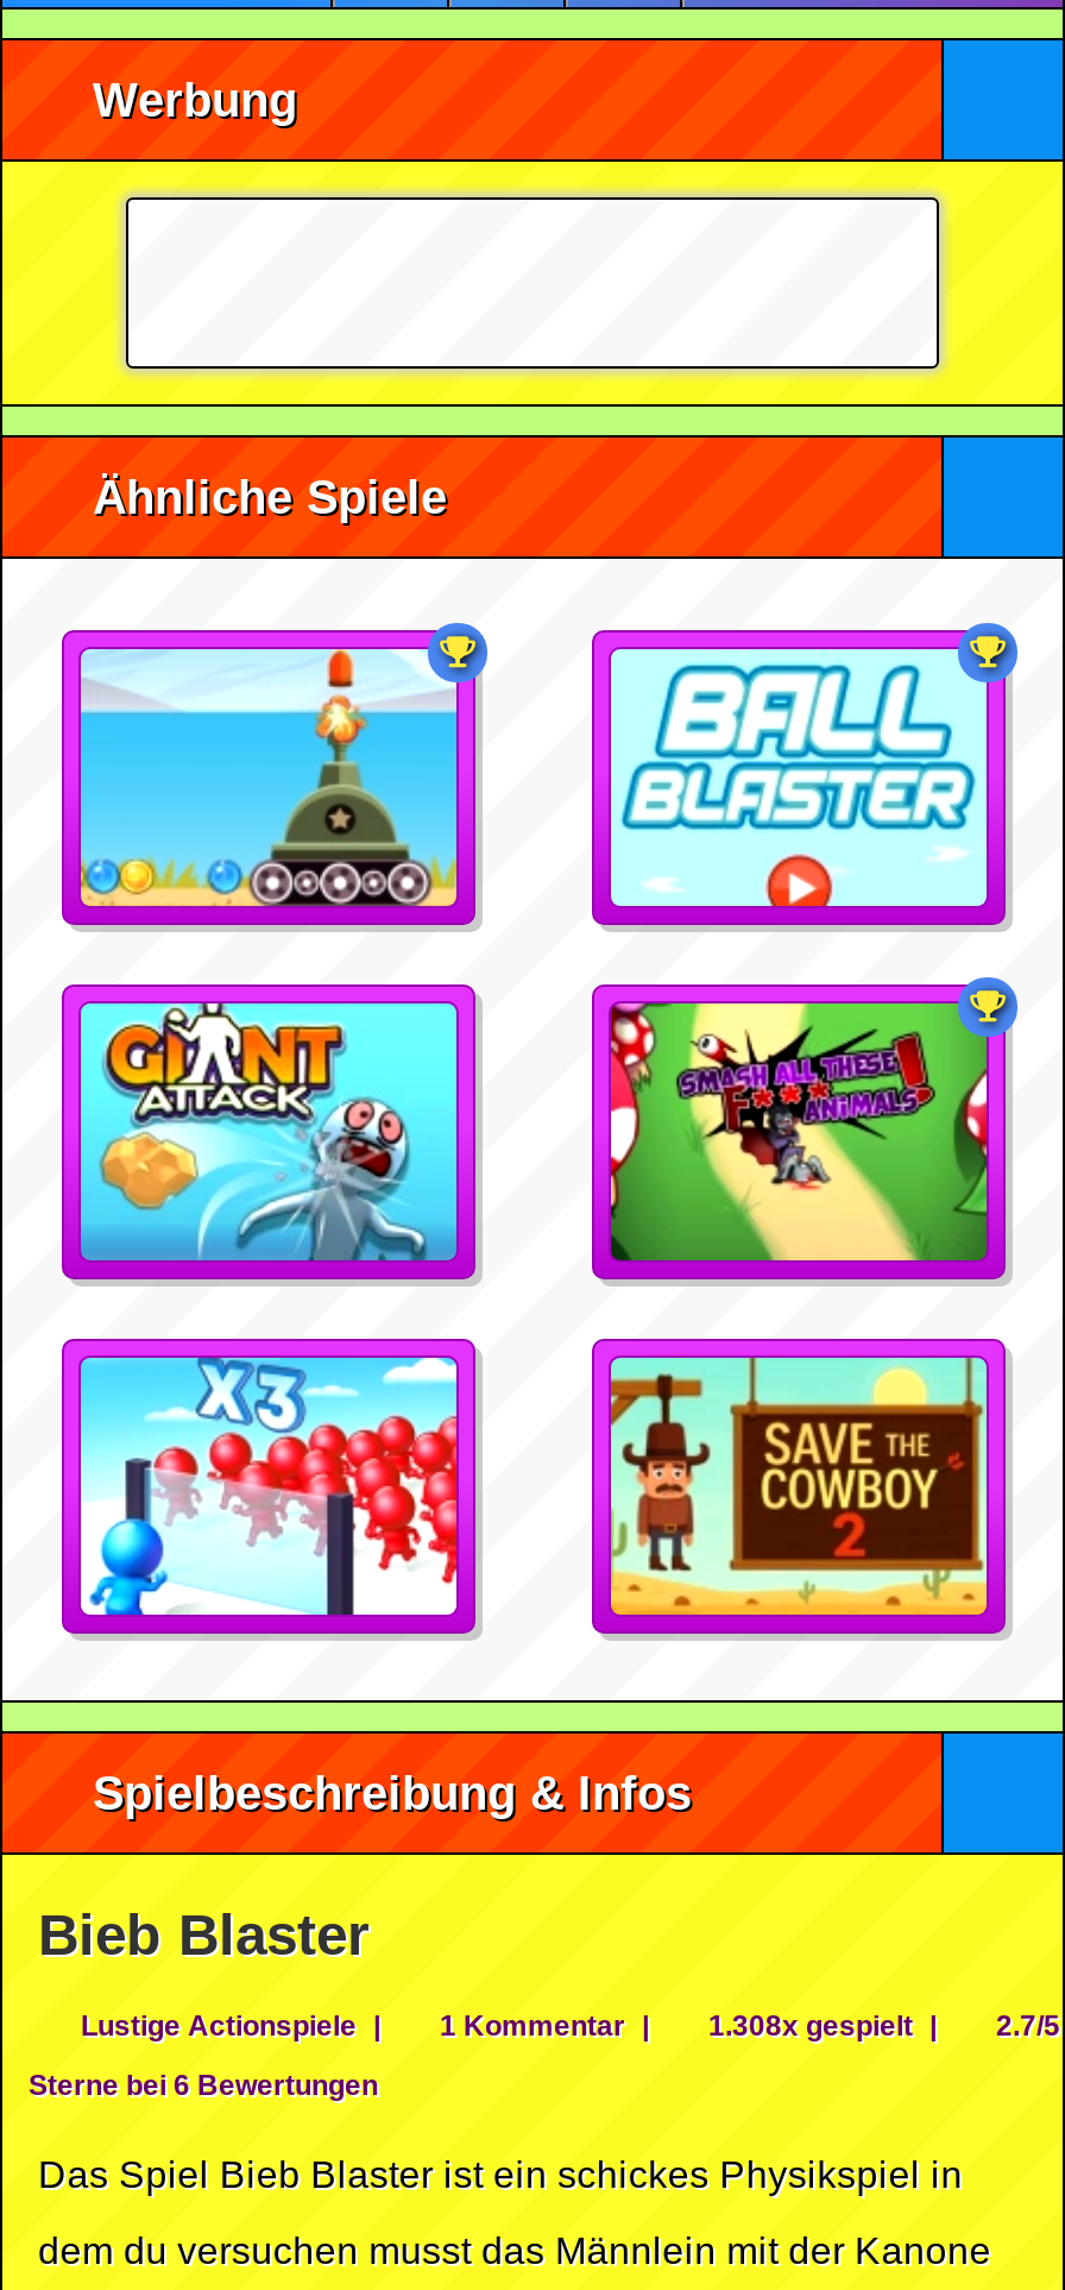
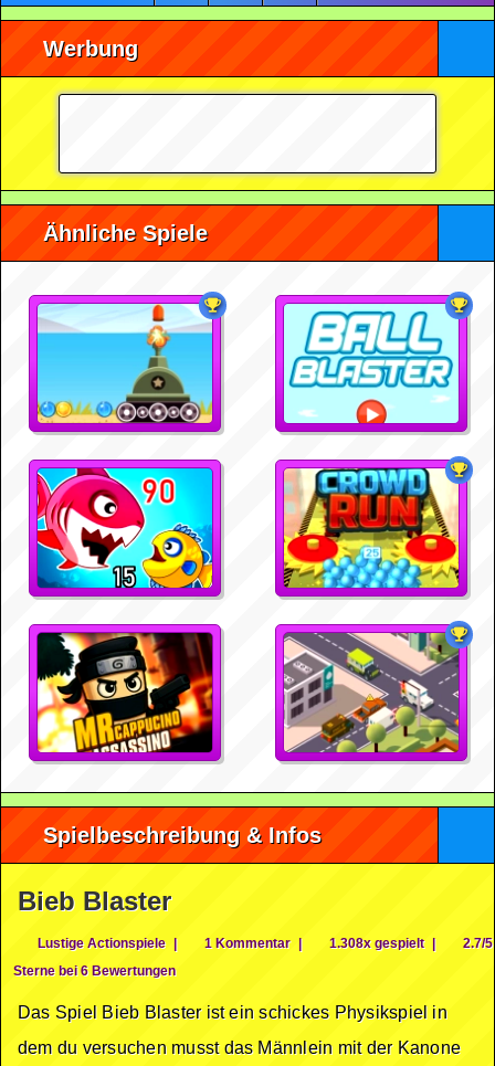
[78,1001,459,1263] [image] -> [36,467,213,589] [image]
[609,1001,989,1263] [image] -> [283,467,460,589] [image]
[609,1332,1017,1617] [image] -> [283,620,474,753] [image]
[78,1355,459,1617] [image] -> [36,632,213,753] [image]

